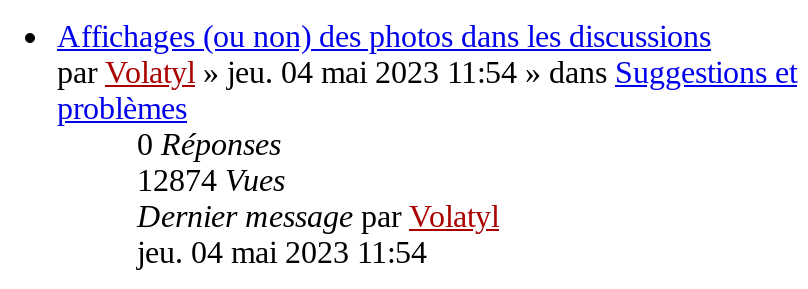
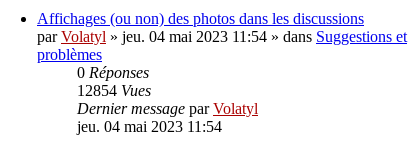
[137,163,285,197] 12874 Vues -> [77,82,151,99] 12854 Vues

